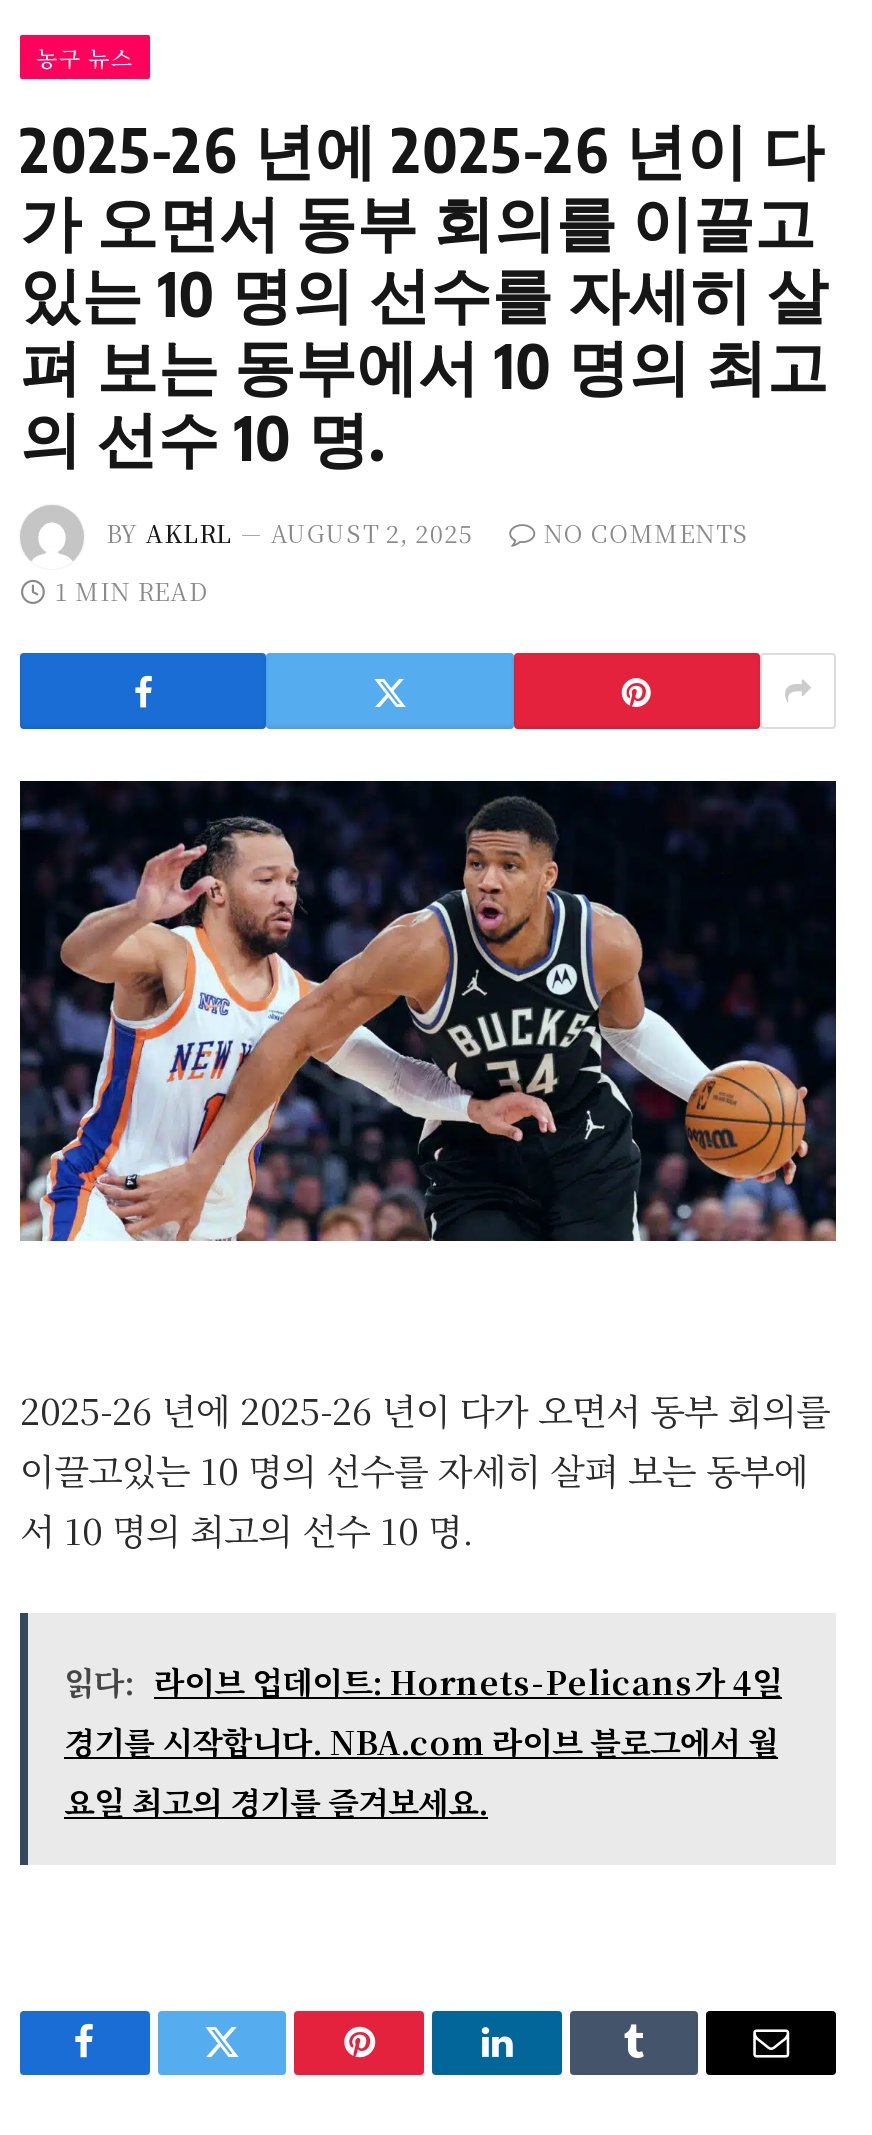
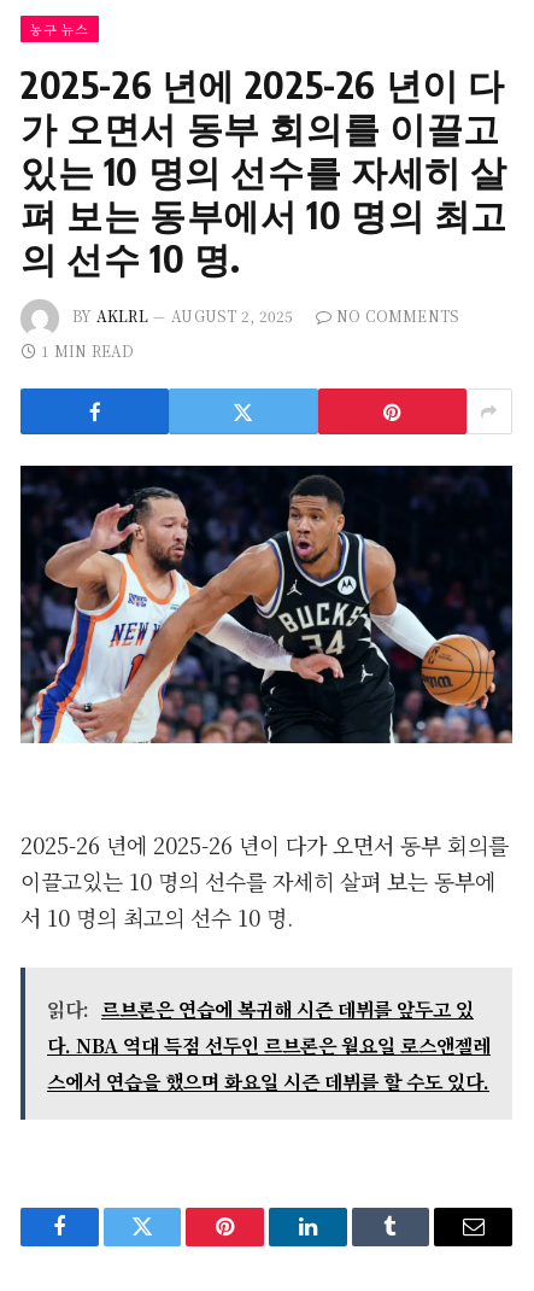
[64,1660,782,1826] 읽다: 라이브 업데이트: Hornets-Pelicans가 4일 | 경기를 시작합니다. NBA.com 라이브 블로그에서 월 | 요일 최고의 경기를 즐겨보세요. -> [47,996,491,1096] 읽다: 르브론은 연습에 복귀해 시즌 데뷔를 앞두고 있 | 다. NBA 역대 득점 선두인 르브론은 월요일 로스앤젤레 | 스에서 연습을 했으며 화요일 시즌 데뷔를 할 수도 있다.

